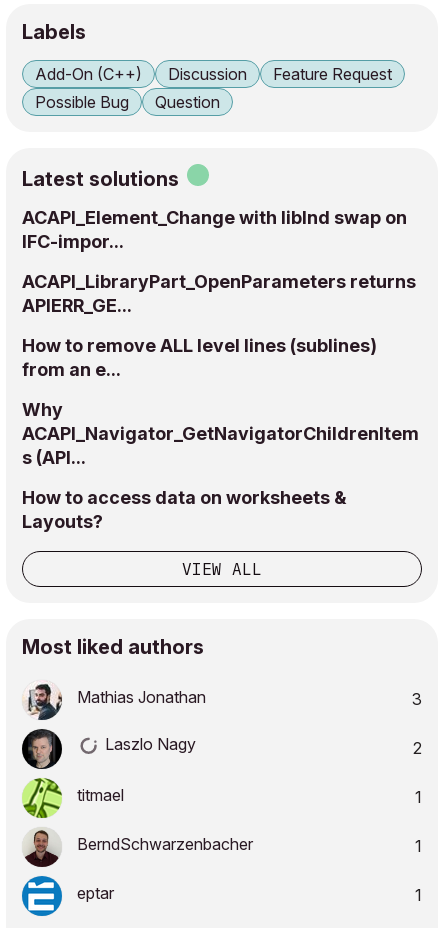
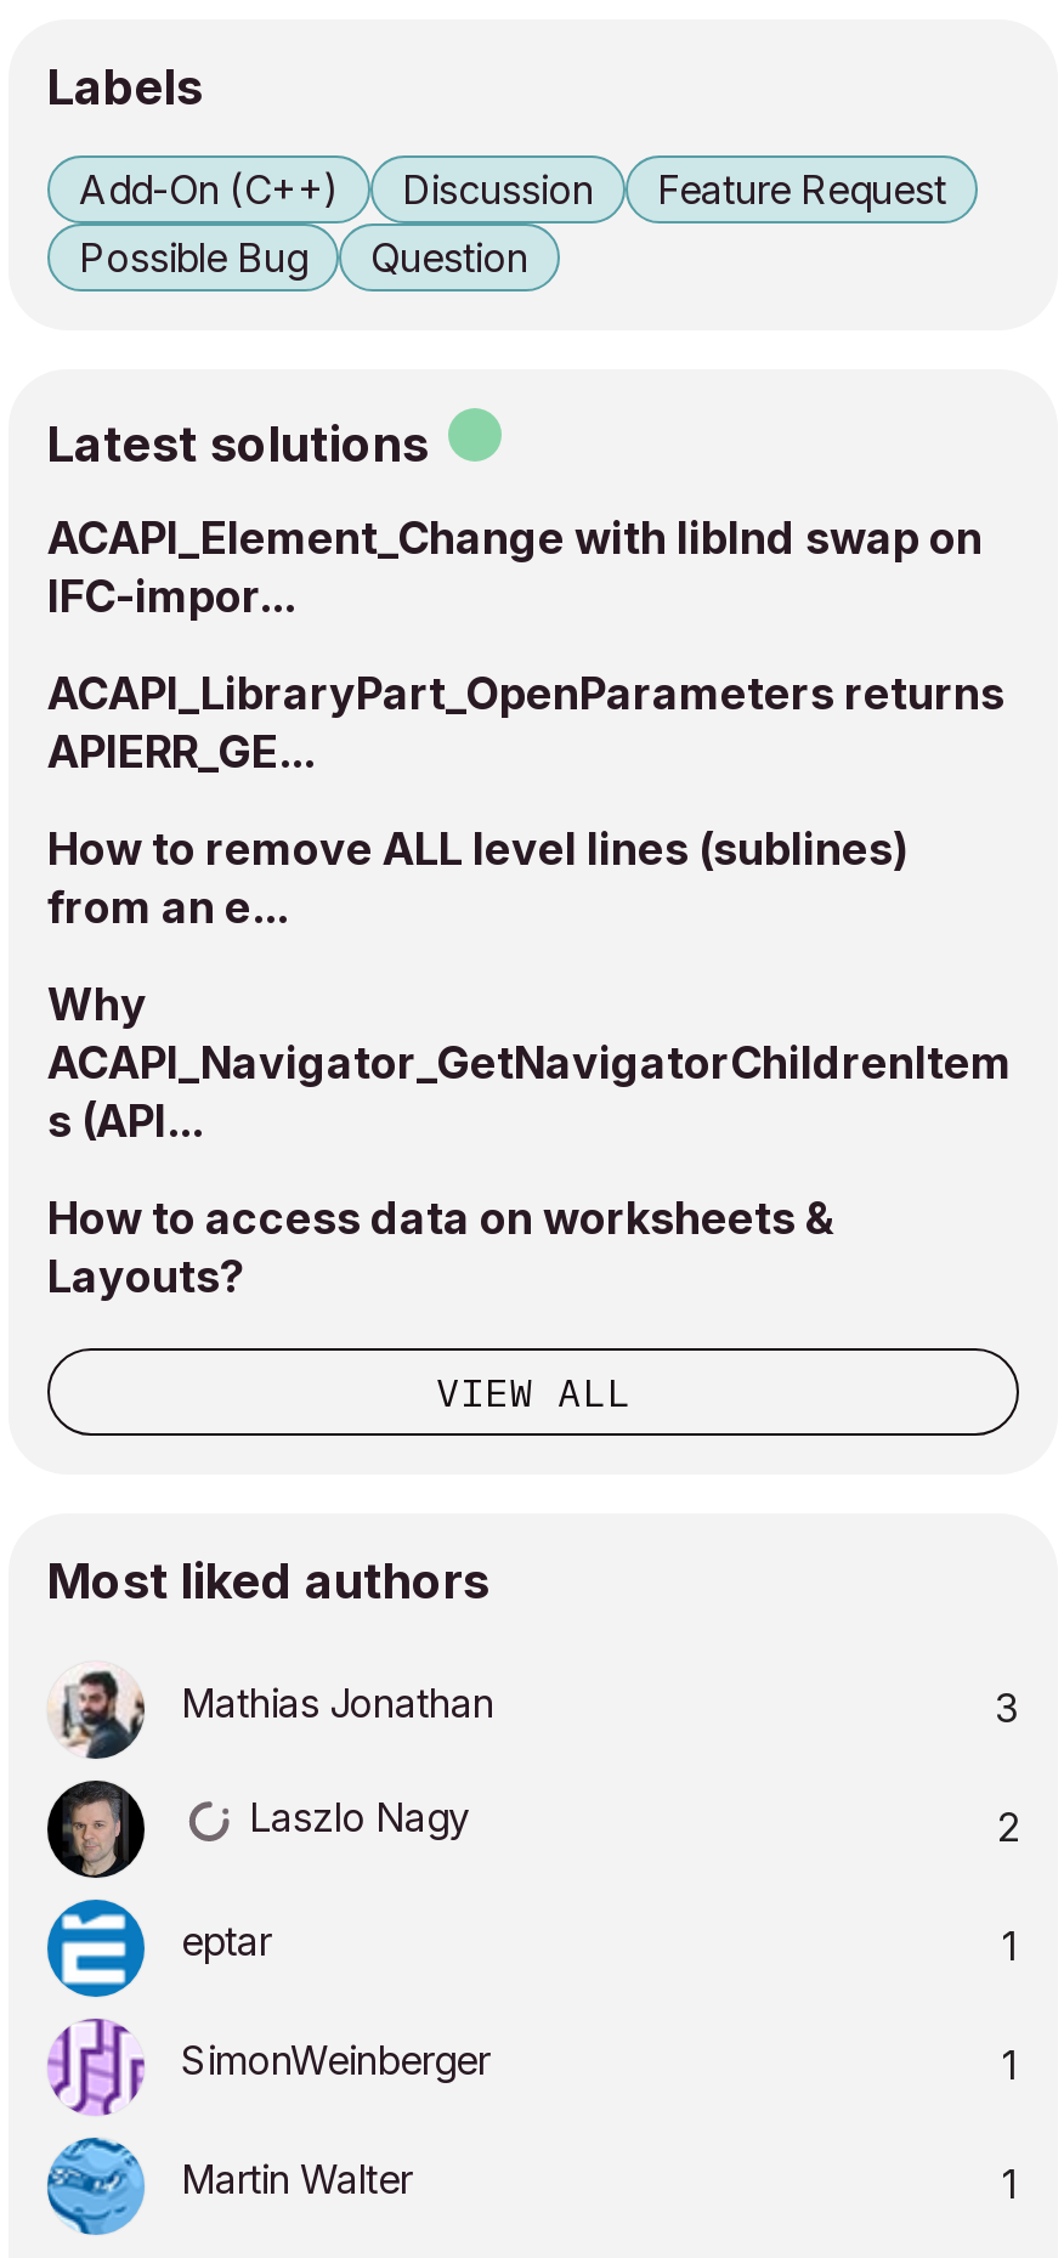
[21,777,253,854] [image] | BerndSchwarzenbacher -> [45,1897,489,2084] [image] | SimonWeinberger
[77,785,124,805] titmael -> none
[23,827,61,868] [image] -> [47,2016,145,2116] [image]
none -> [181,2155,412,2203] Martin Walter
[23,878,62,917] [image] -> [47,2138,147,2235] [image]
moved [77,883,114,903] -> [181,1917,271,1965]: eptar

